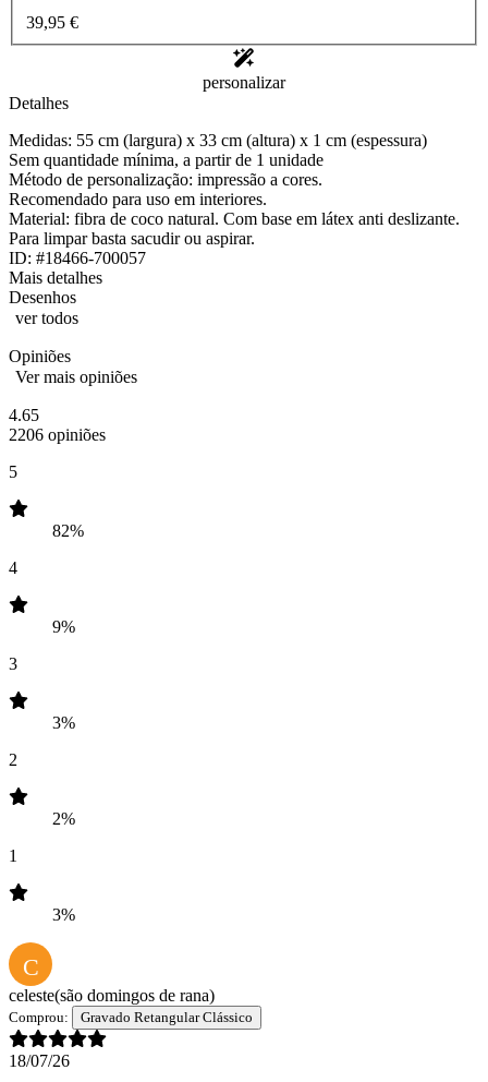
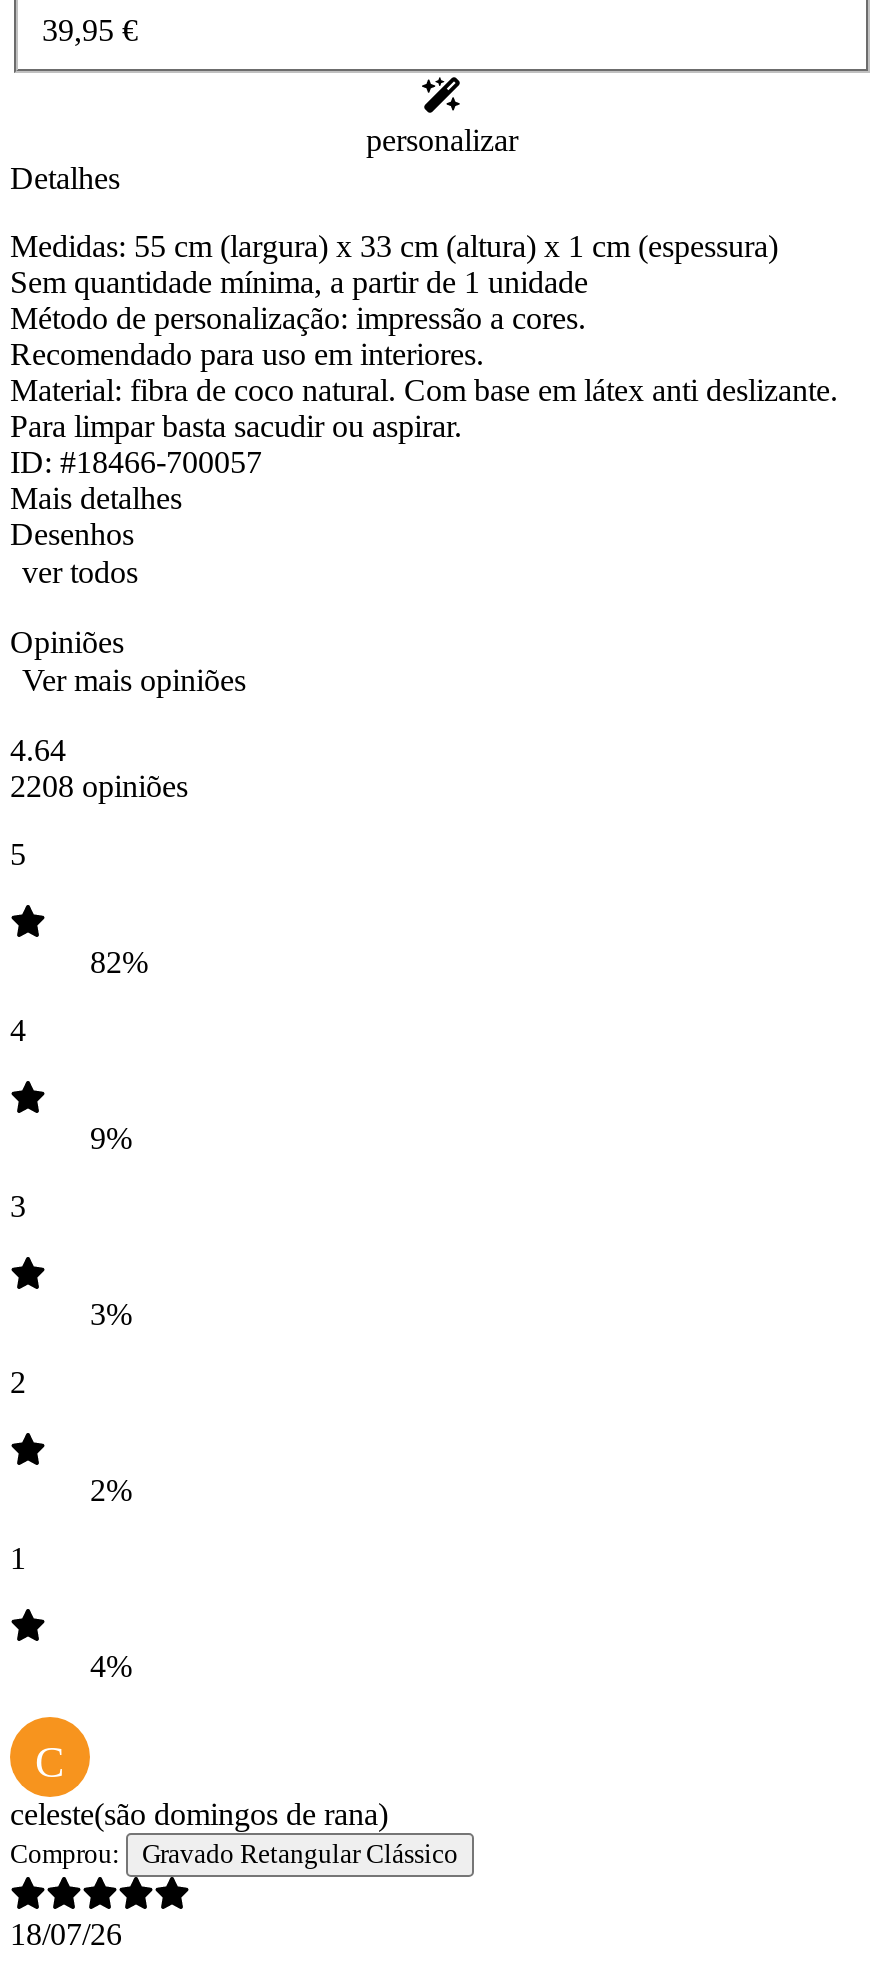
[9,406,39,425] 4.65 -> [10,734,66,768] 4.64
[9,426,106,444] 2206 opiniões -> [10,770,188,804] 2208 opiniões
[52,906,75,924] 3% -> [90,1650,132,1684] 4%

